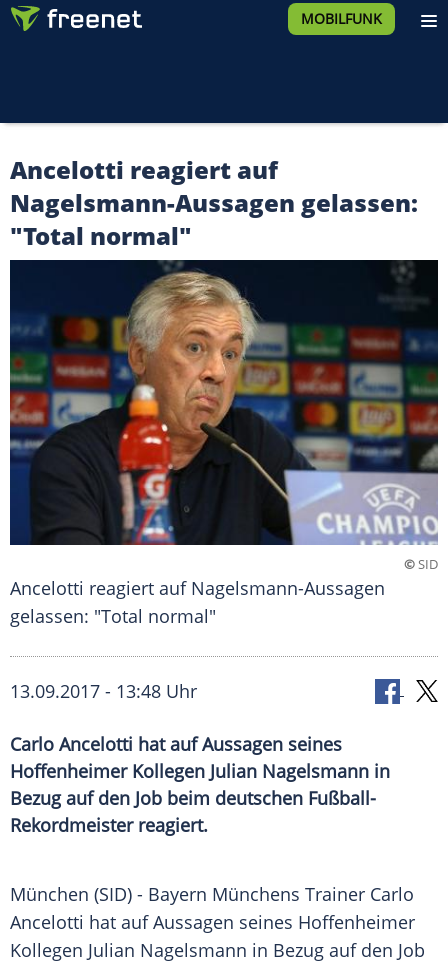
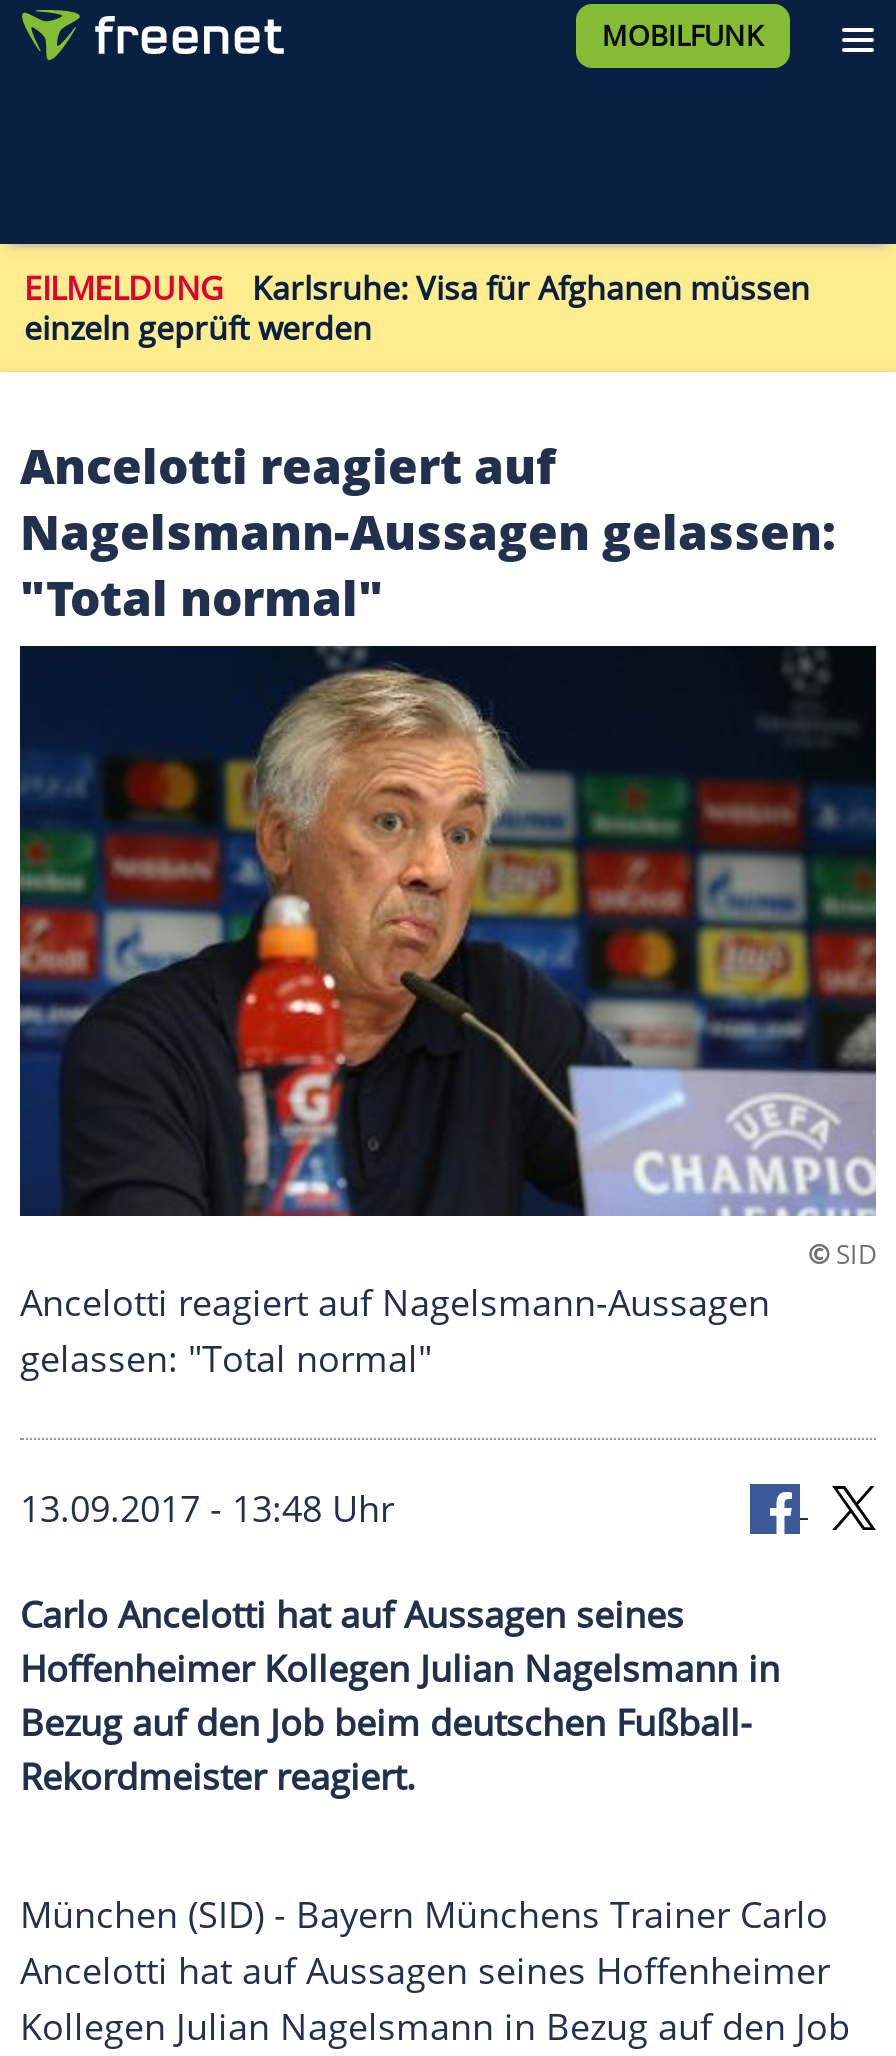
none -> [24,266,810,350] EILMELDUNG Karlsruhe: Visa für Afghanen müssen | einzeln geprüft werden

